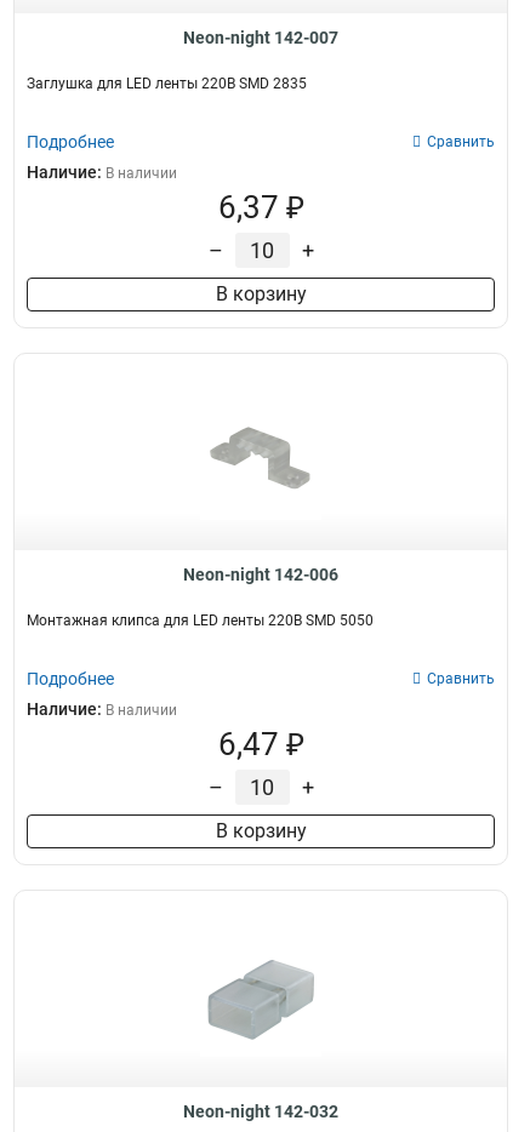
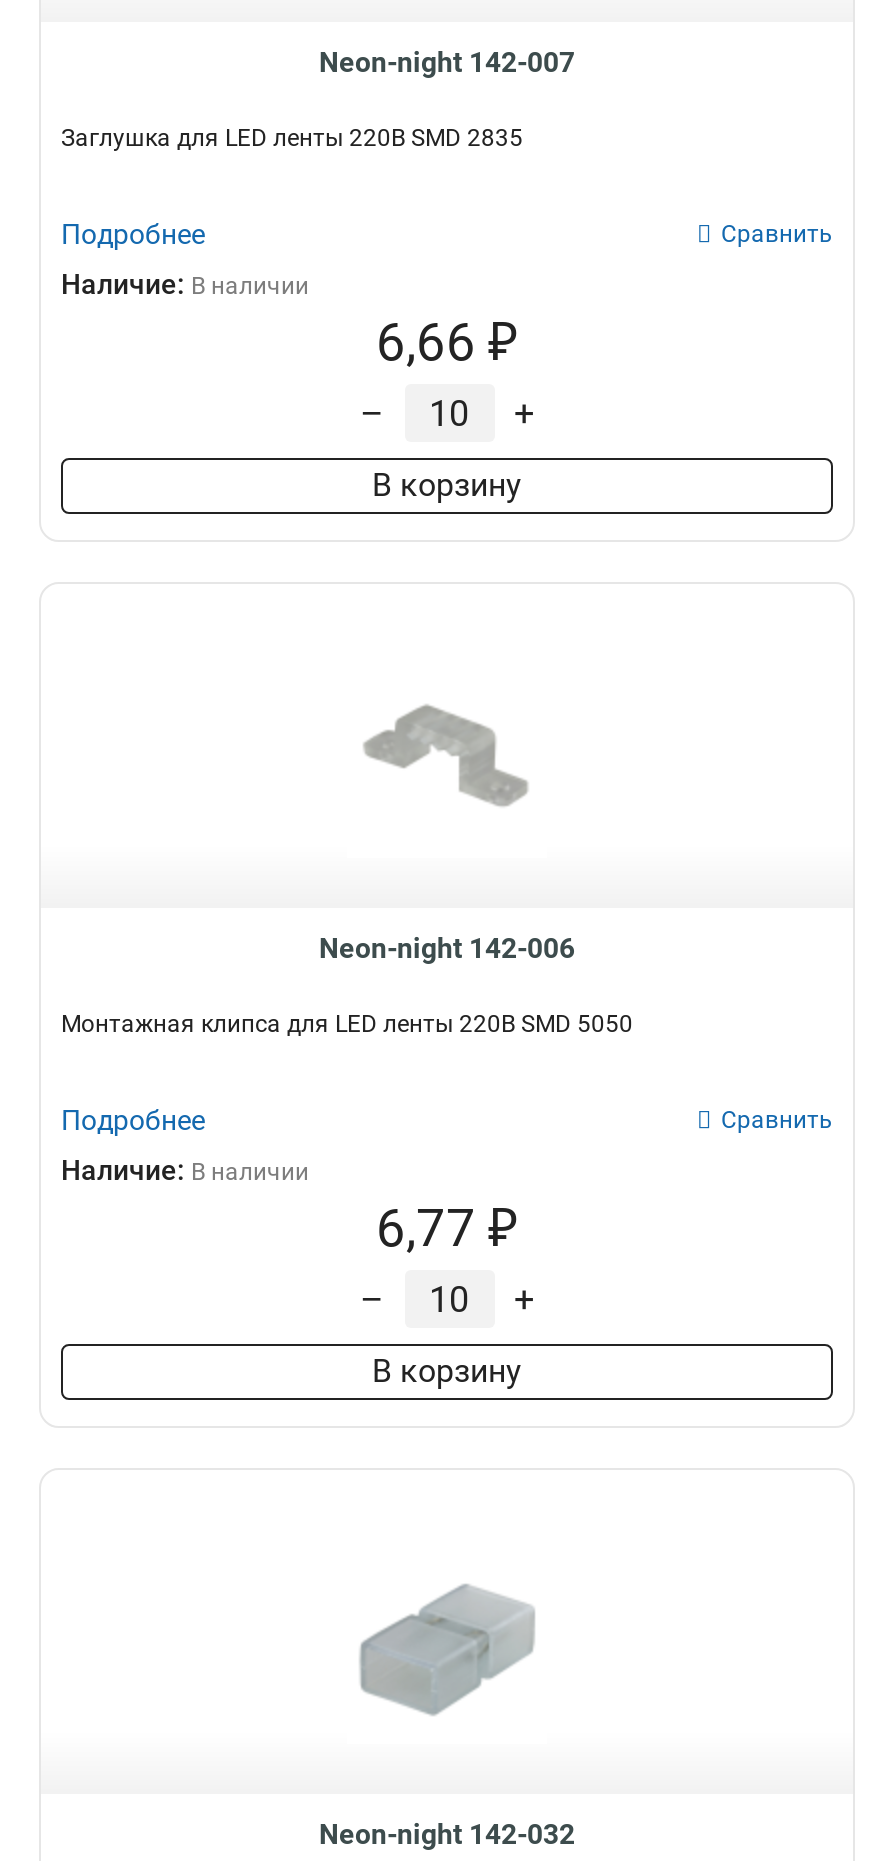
[218,189,304,225] 6,37 ₽ -> [376,312,518,372] 6,66 ₽
[218,726,304,762] 6,47 ₽ -> [376,1198,518,1258] 6,77 ₽

